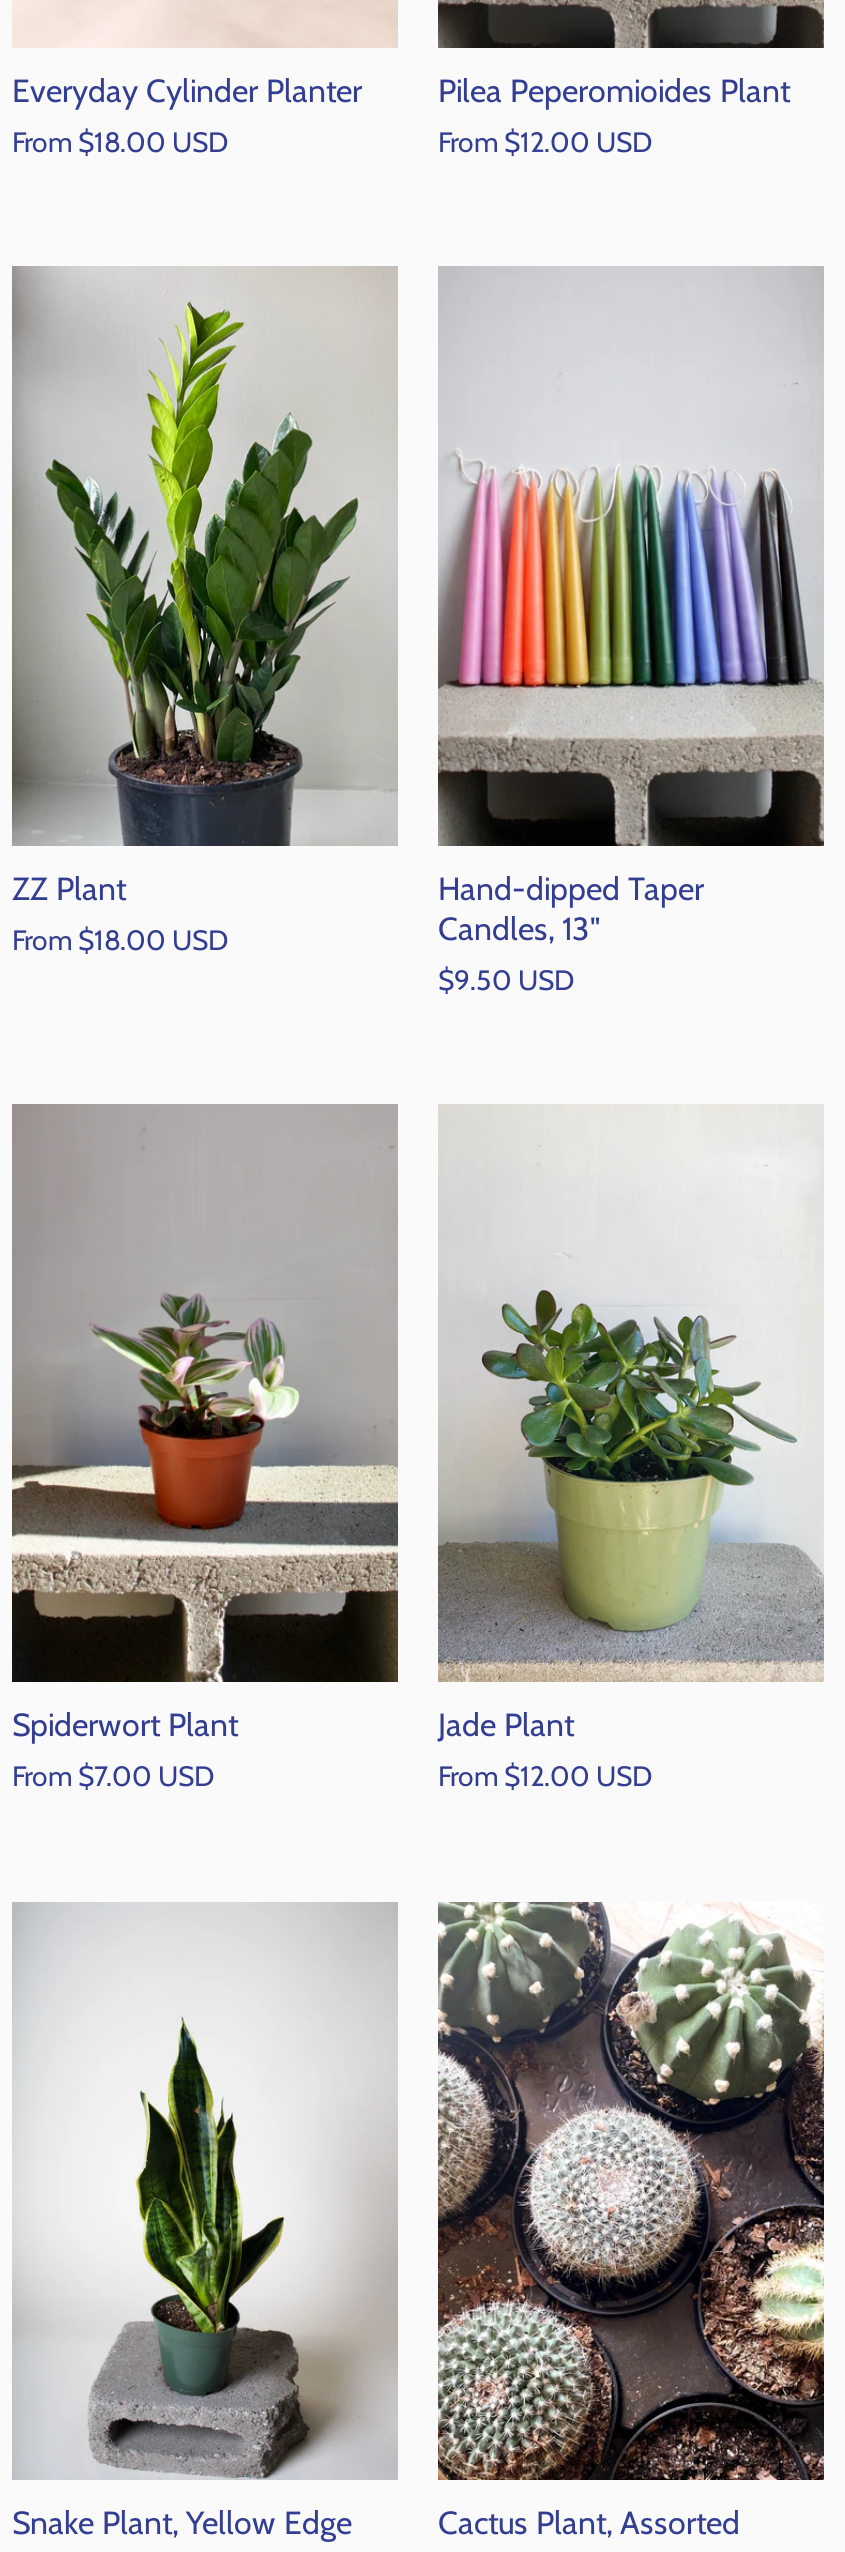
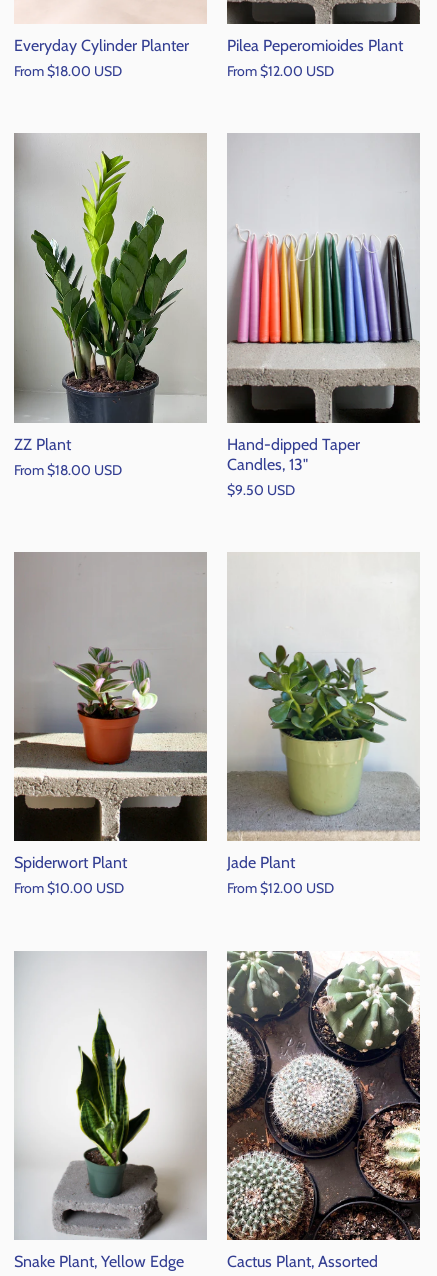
[12,1759,214,1795] From $7.00 USD -> [14,879,124,897] From $10.00 USD

